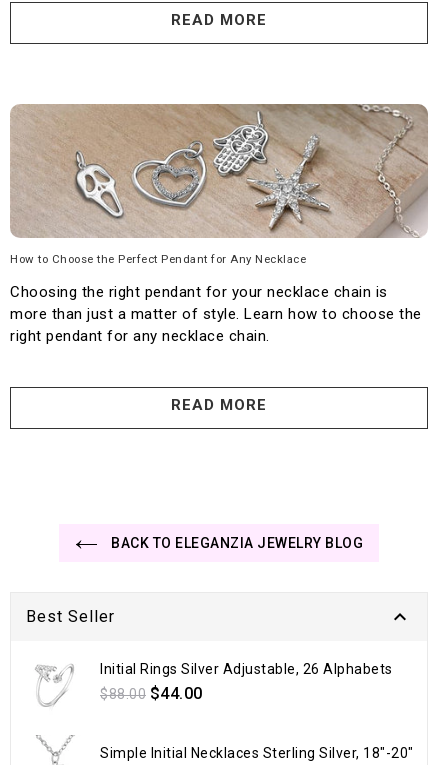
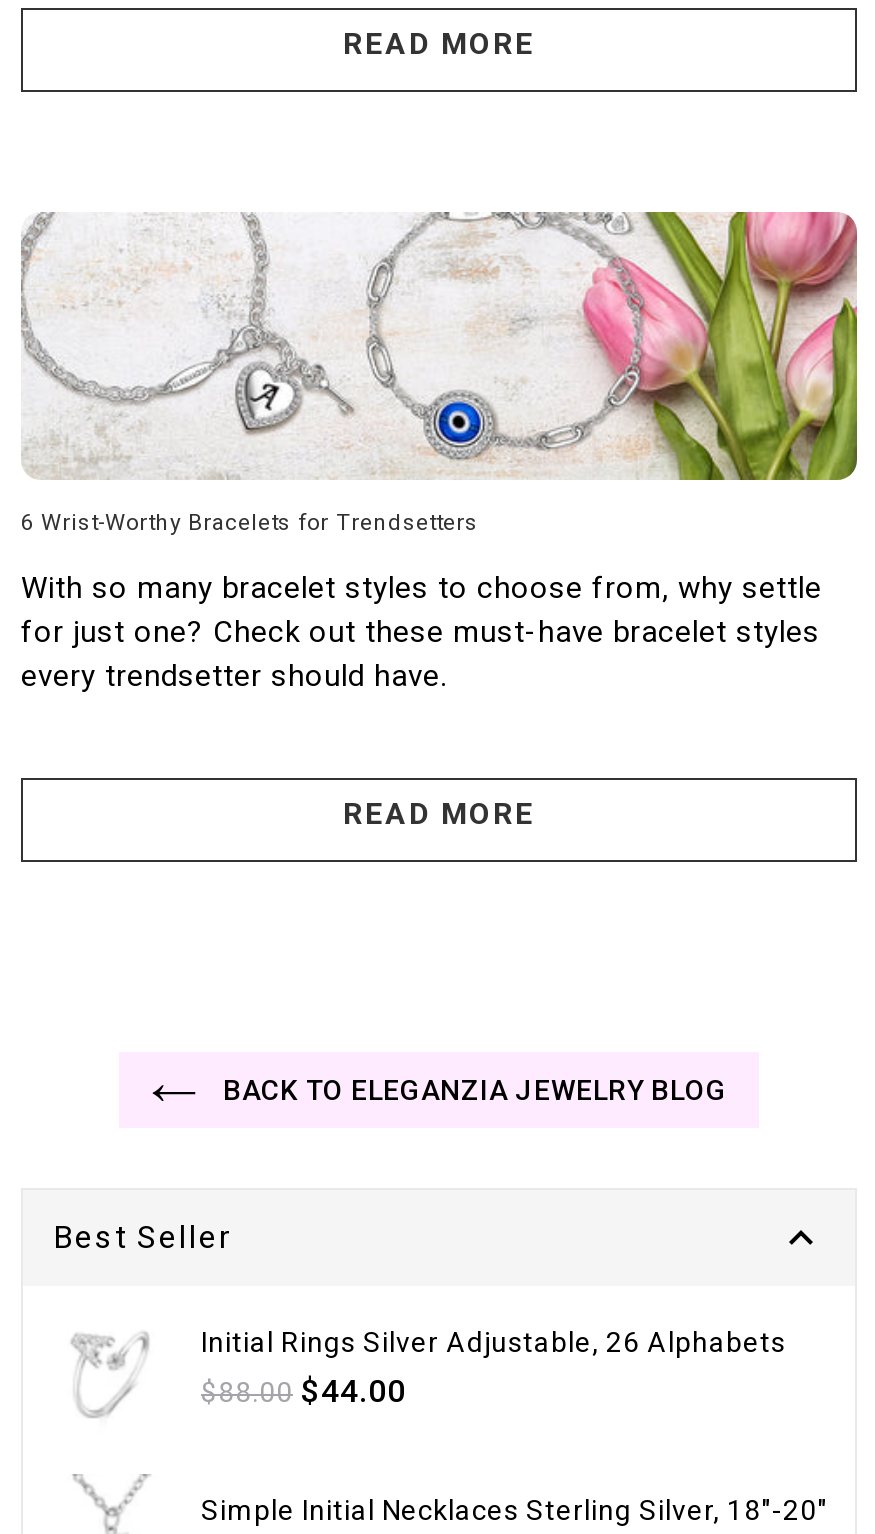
[10,103,429,266] [image] | How to Choose the Perfect Pendant for Any Necklace -> [21,210,859,536] [image] | 6 Wrist-Worthy Bracelets for Trendsetters
[10,283,421,345] Choosing the right pendant for your necklace chain is | more than just a matter of style. Learn how to choose the | right pendant for any necklace chain. -> [21,570,822,694] With so many bracelet styles to choose from, why settle | for just one? Check out these must-have bracelet styles | every trendsetter should have.

